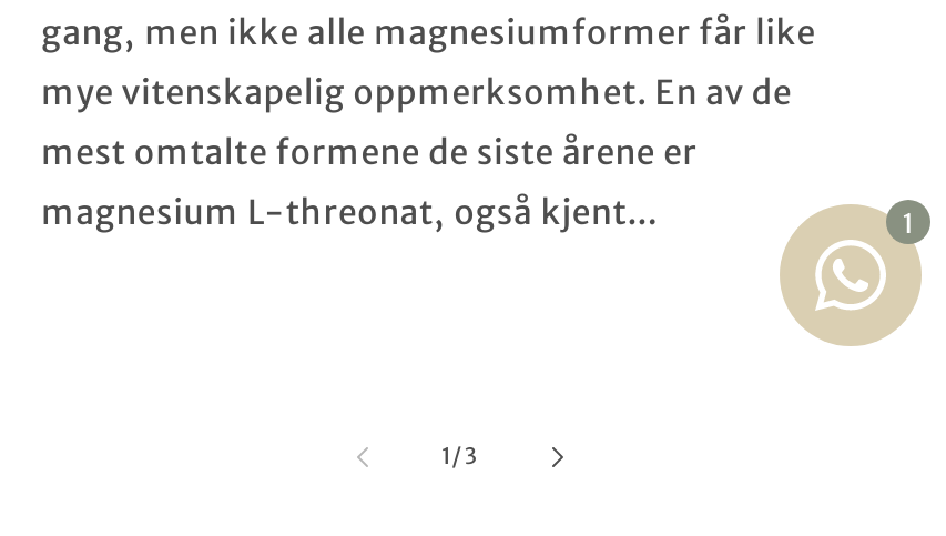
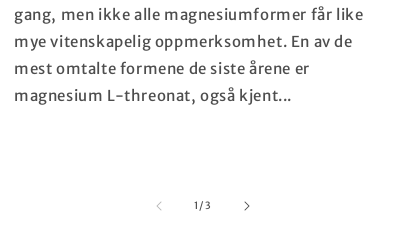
[777,198,933,348] [image] -> none

